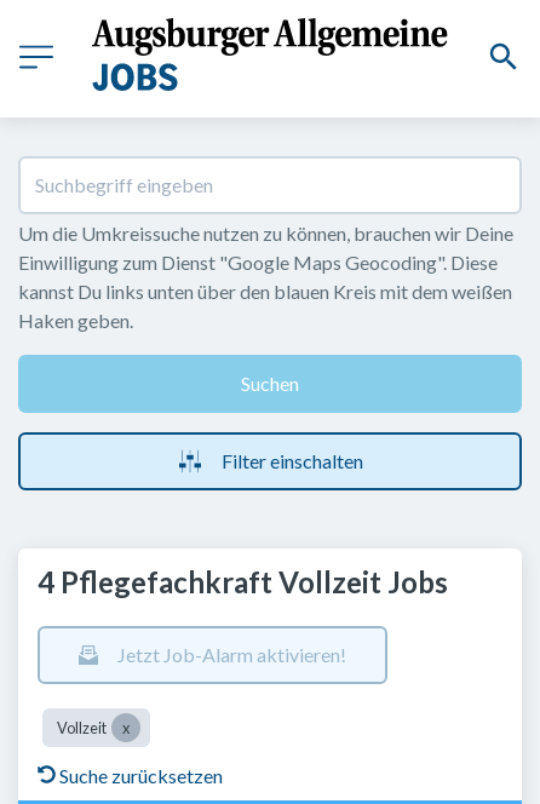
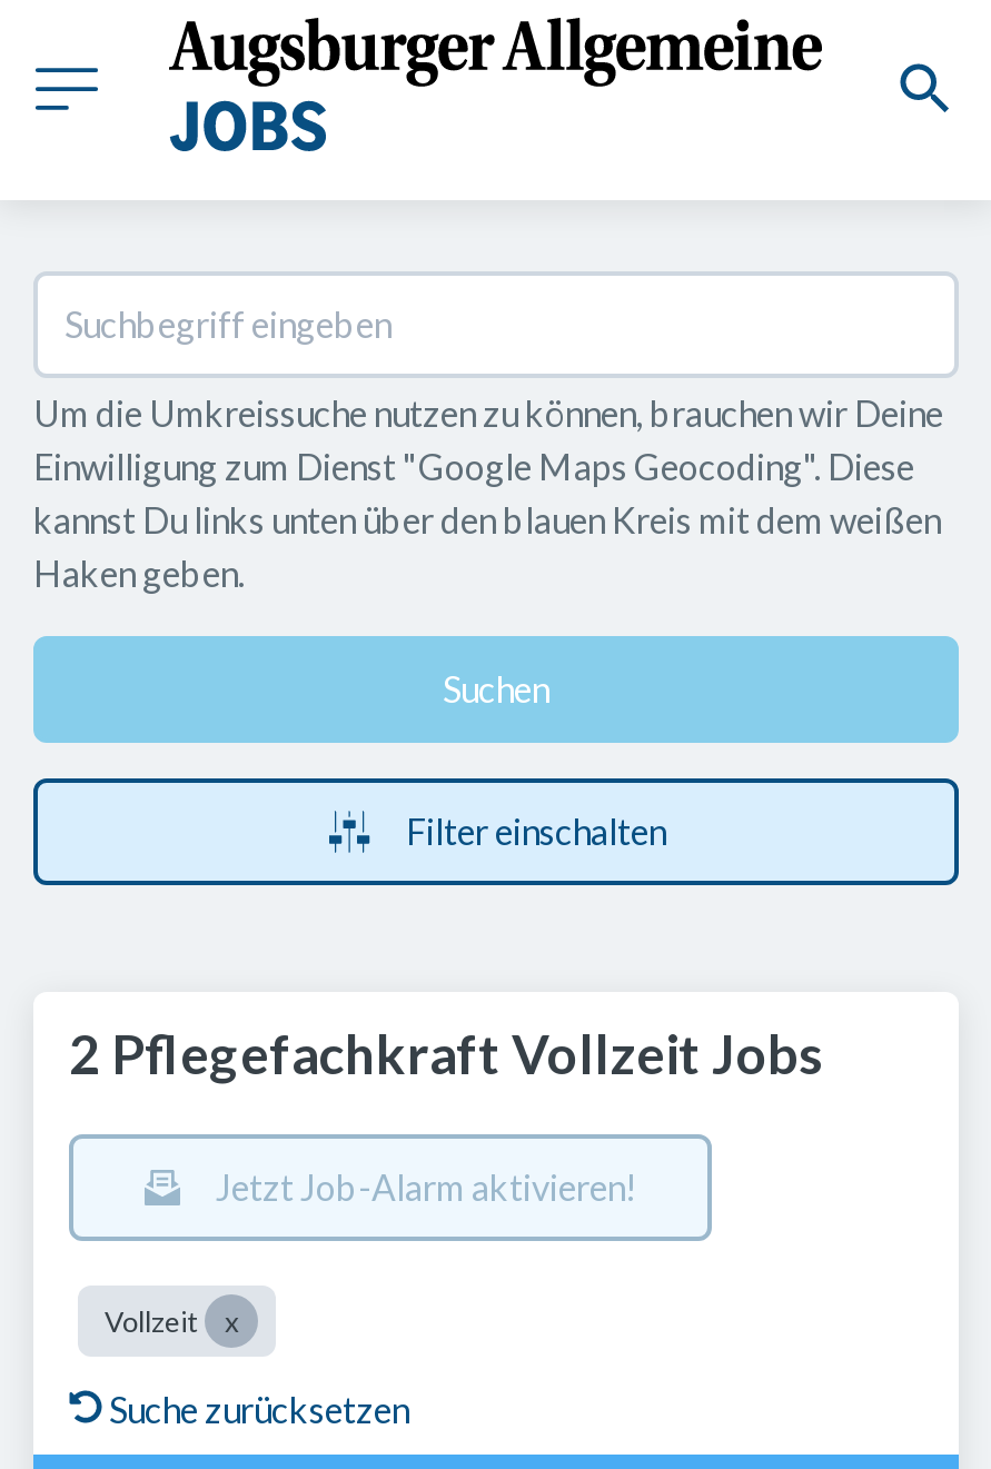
[38,564,448,599] 4 Pflegefachkraft Vollzeit Jobs -> [69,1021,823,1085] 2 Pflegefachkraft Vollzeit Jobs

